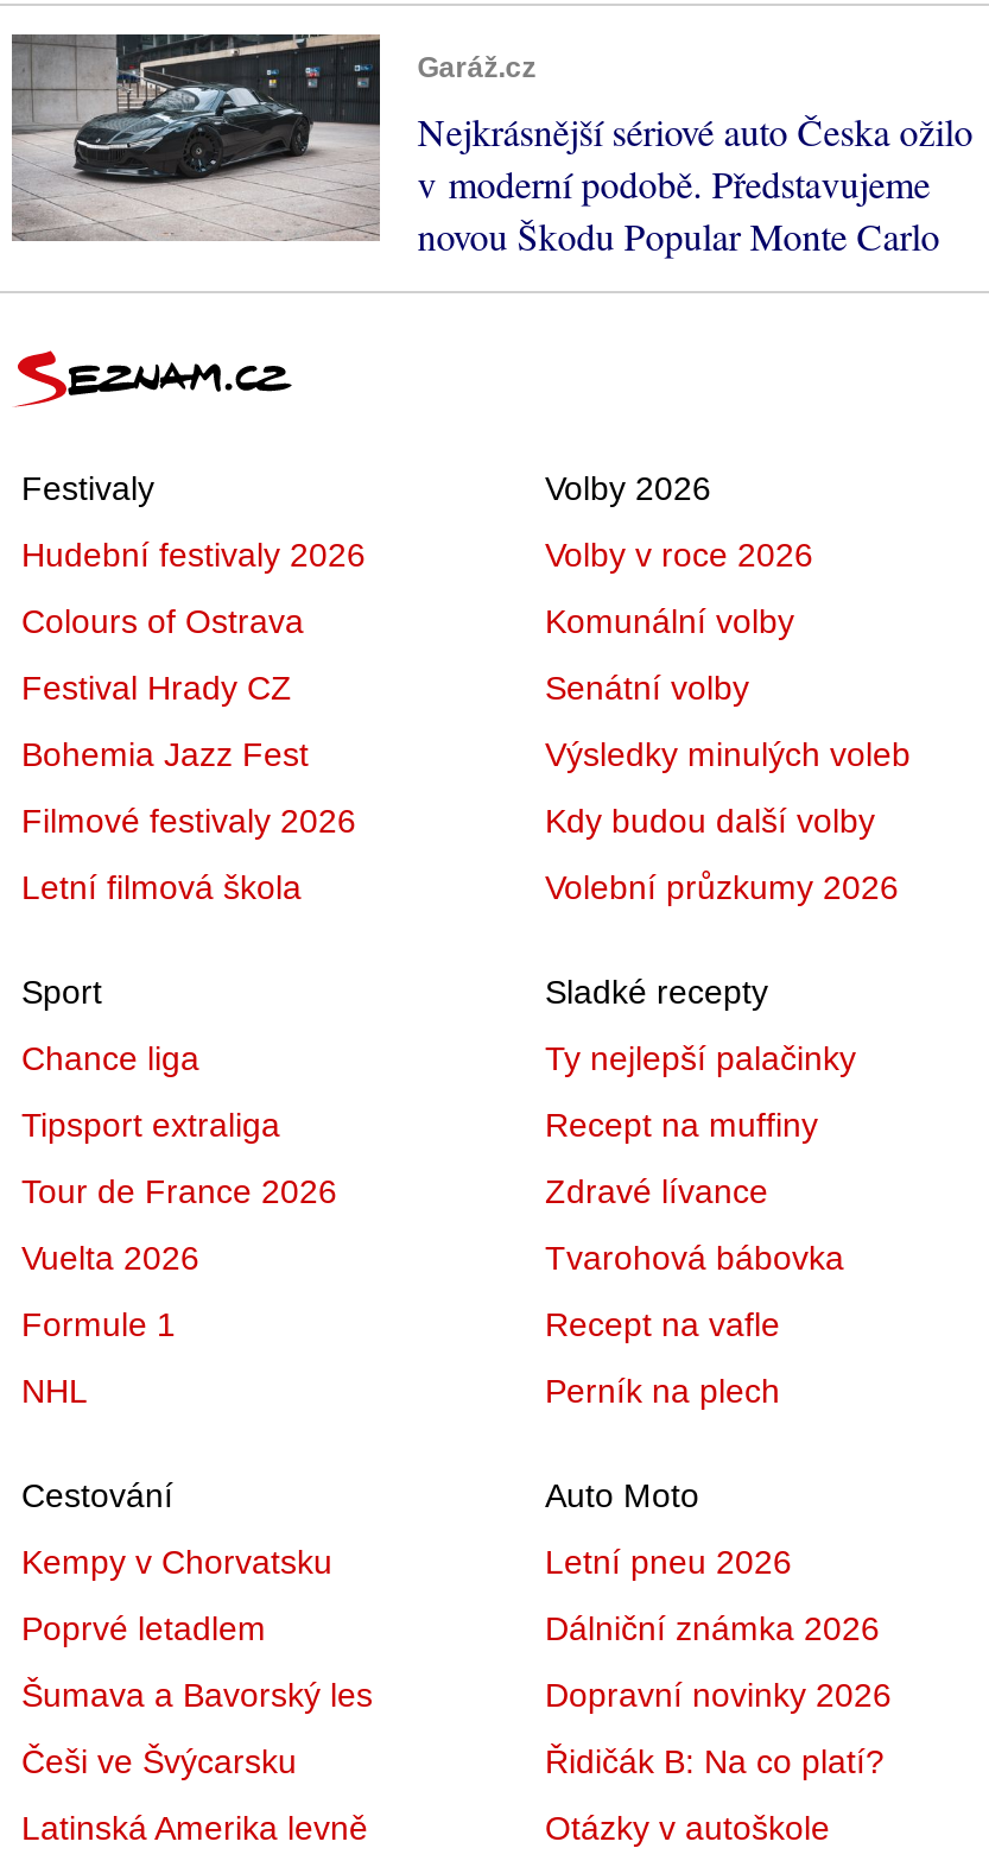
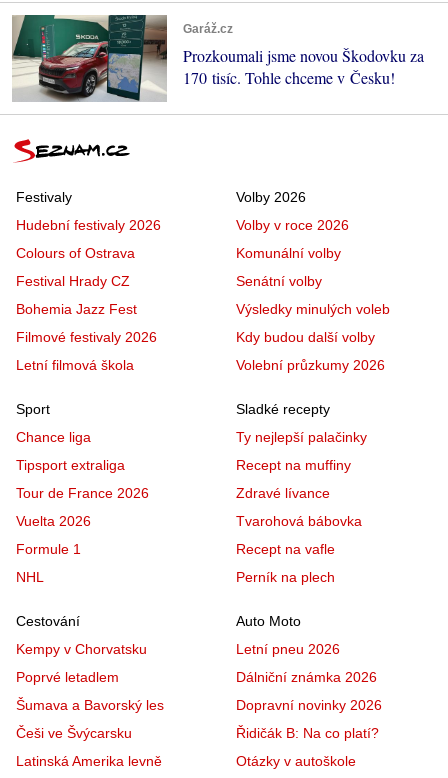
[12,32,973,259] [image] | Nejkrásnější sériové auto Česka ožilo | v moderní podobě. Představujeme | novou Škodu Popular Monte Carlo -> [12,15,424,102] [image] | Prozkoumali jsme novou Škodovku za | 170 tisíc. Tohle chceme v Česku!

